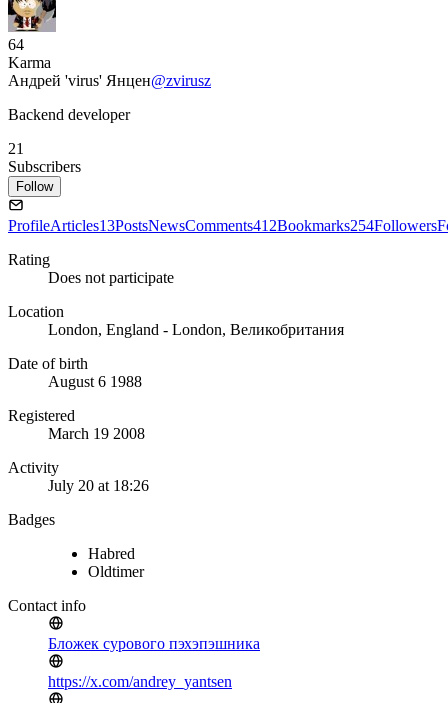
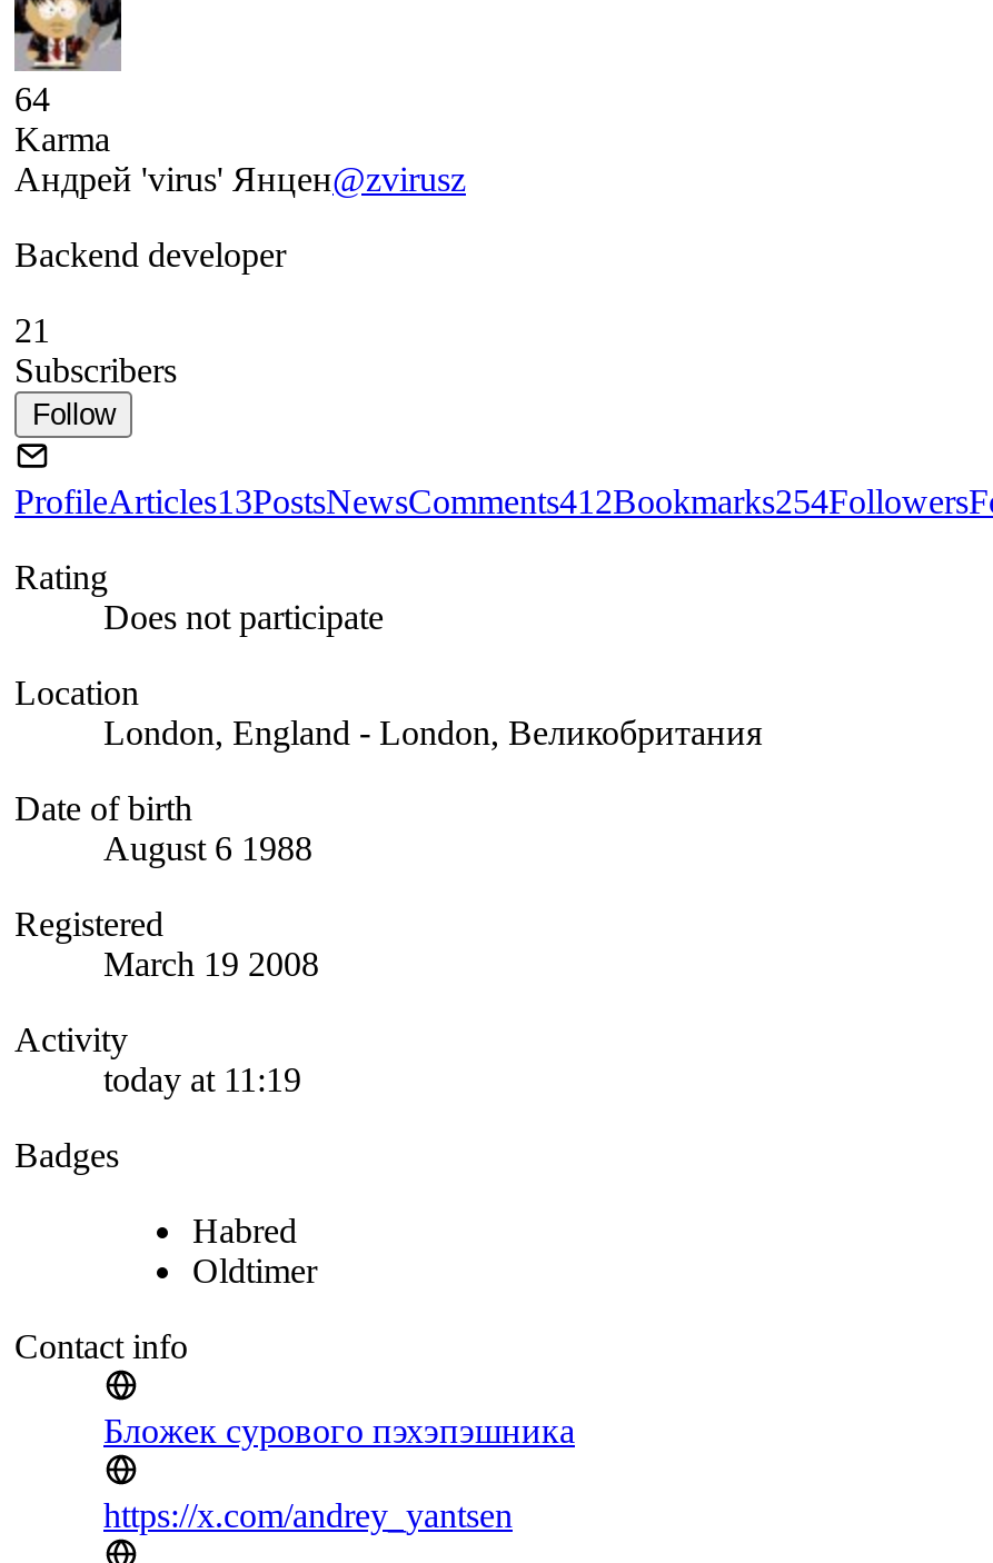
[48,477,149,494] July 20 at 18:26 -> [103,1061,301,1098] today at 11:19

